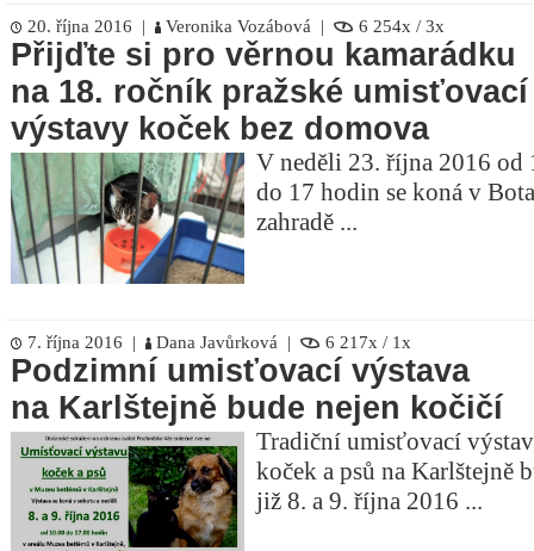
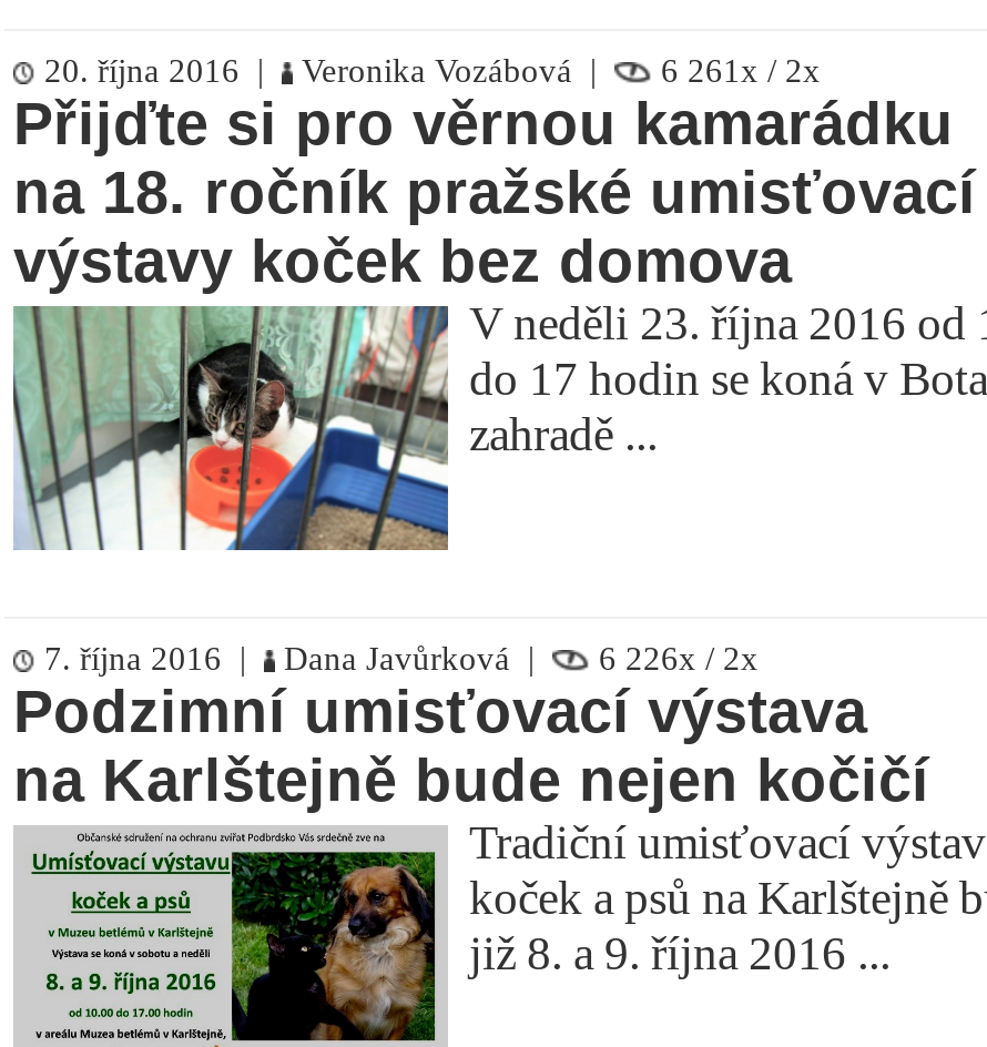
[359,17,445,36] 6 254x / 3x -> [661,53,821,89] 6 261x / 2x
[325,333,411,352] 6 217x / 1x -> [599,641,759,677] 6 226x / 2x

